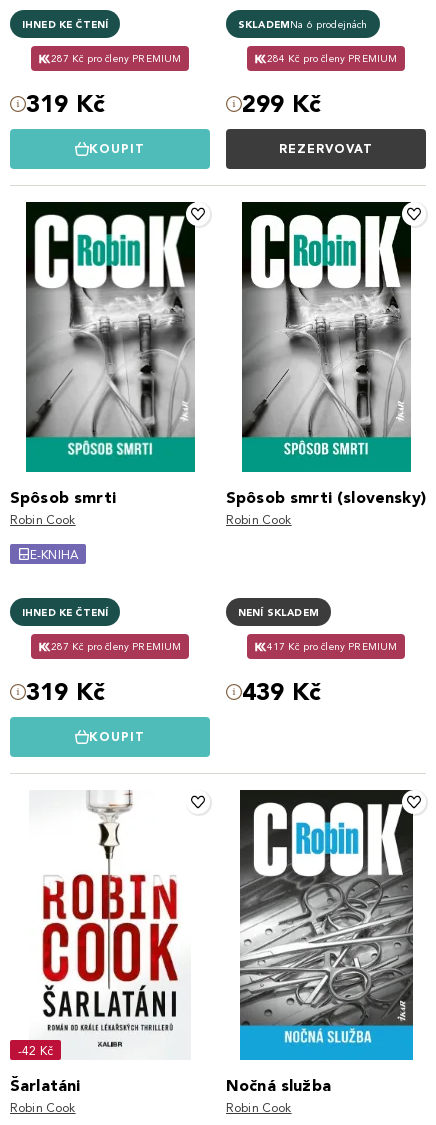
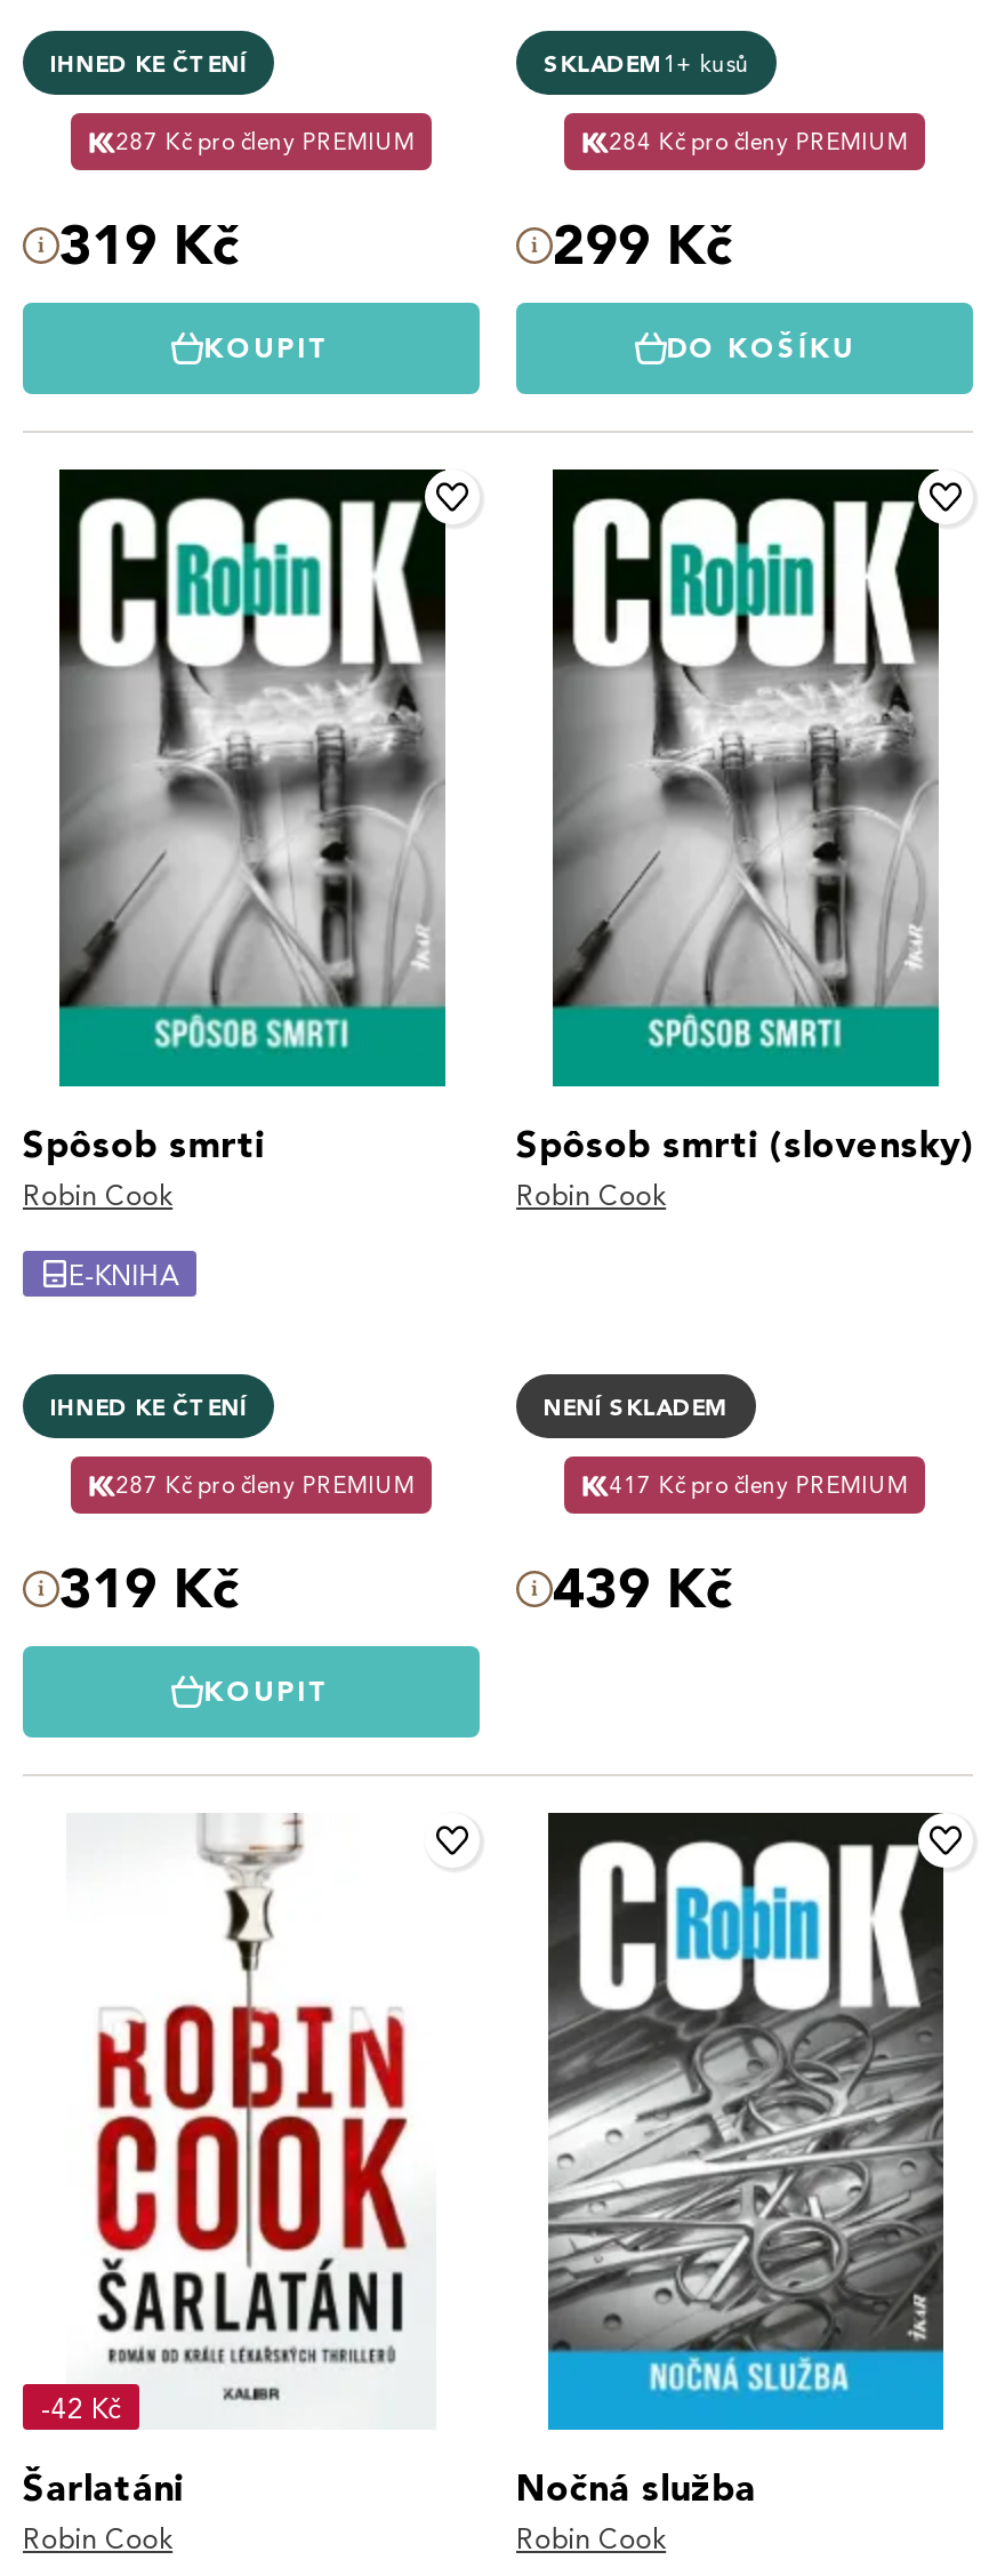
[238,17,367,30] SKLADEM Na 6 prodejnách -> [544,48,750,78] SKLADEM 1+ kusů
[279,142,373,156] REZERVOVAT -> [666,332,855,364] DO KOŠÍKU

